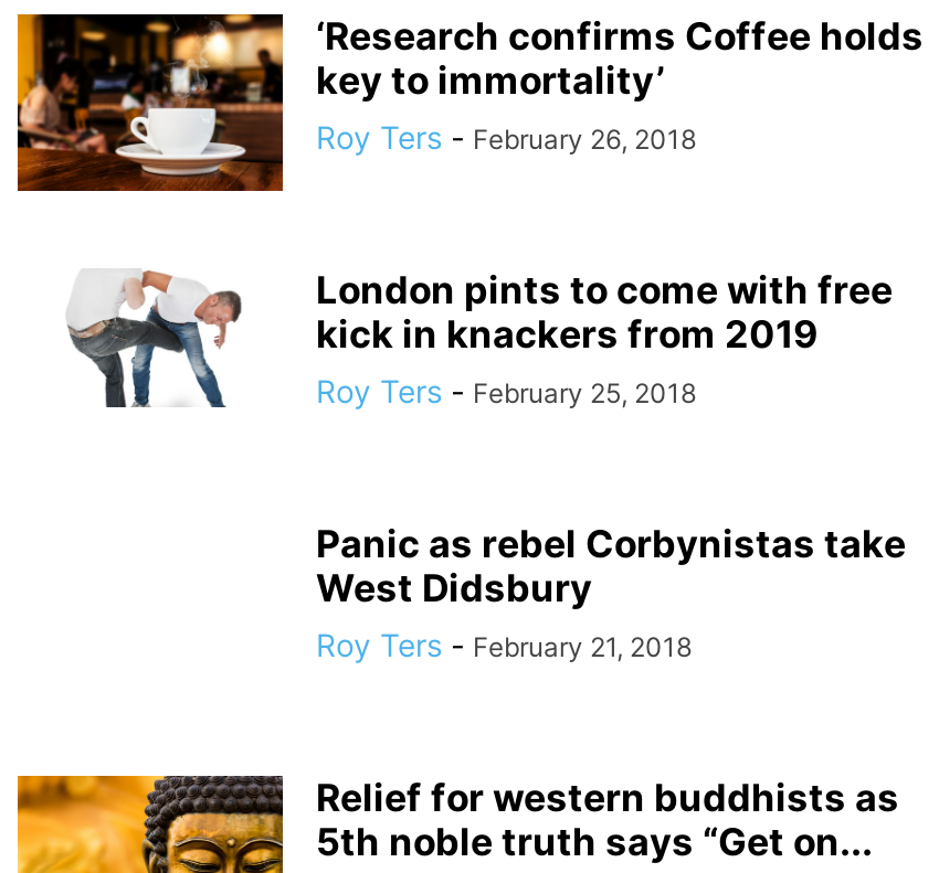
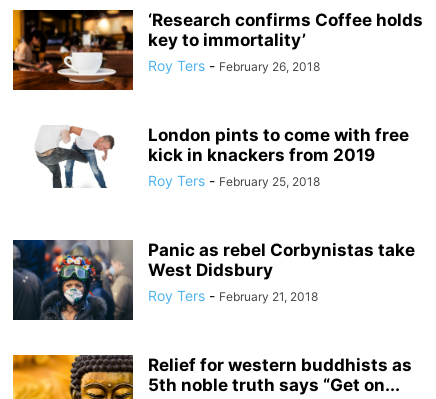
none -> [12,239,134,321] [image]

